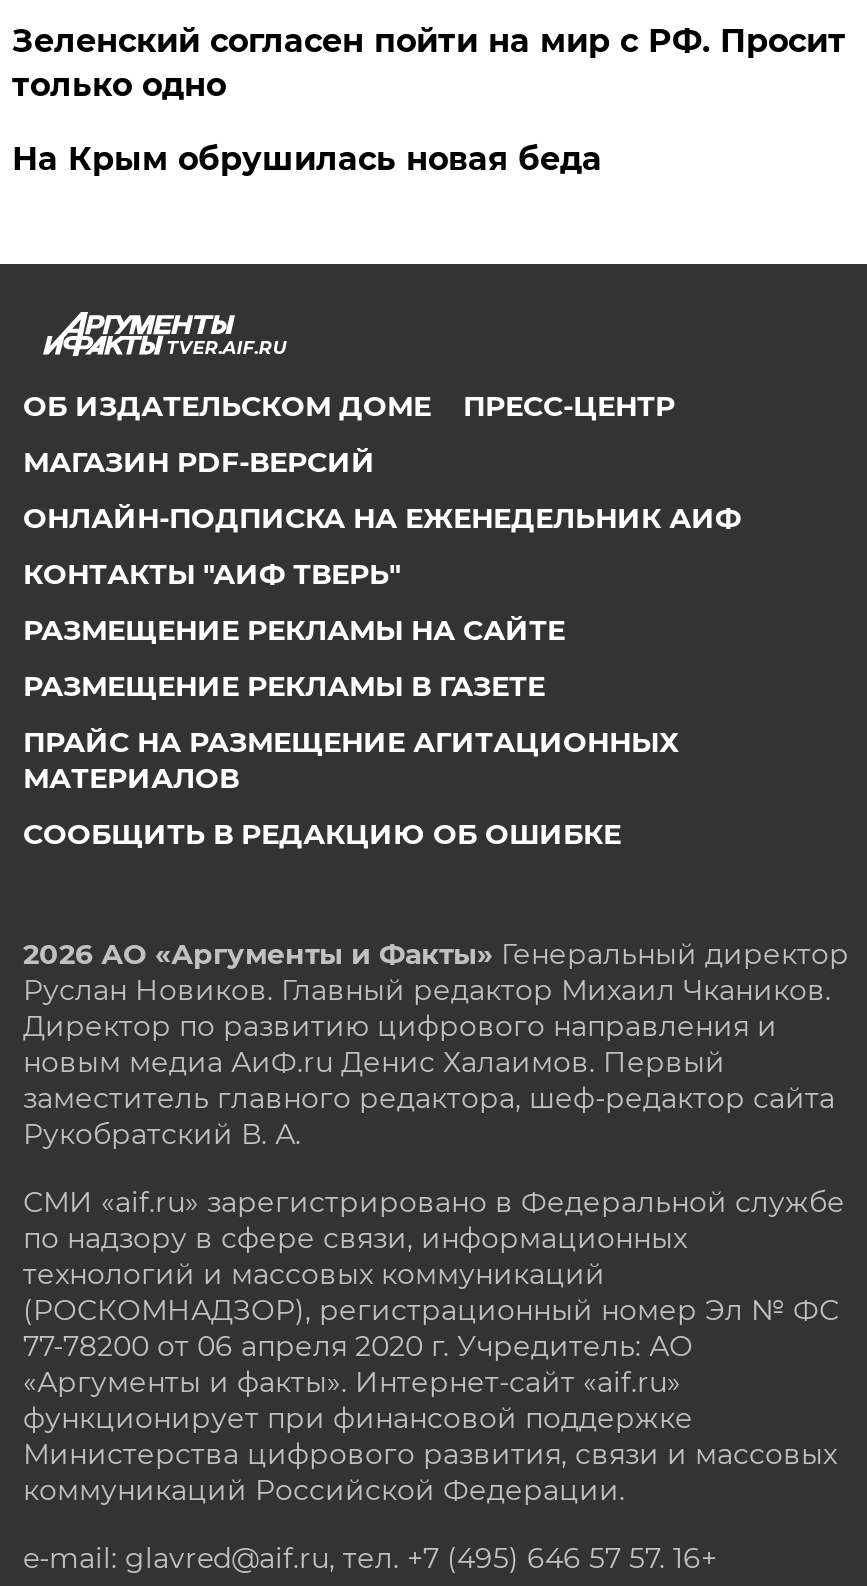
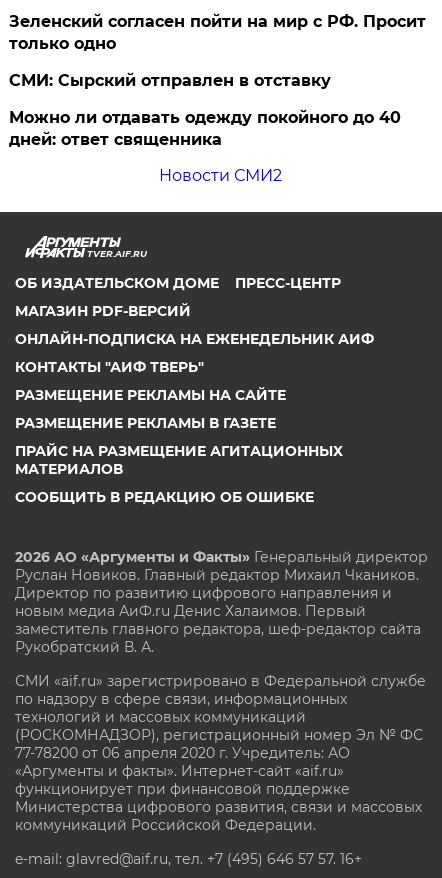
[12,140,602,178] На Крым обрушилась новая беда -> [9,71,401,185] СМИ: Сырский отправлен в отставку | Можно ли отдавать одежду покойного до 40 | дней: ответ священника | Новости СМИ2

